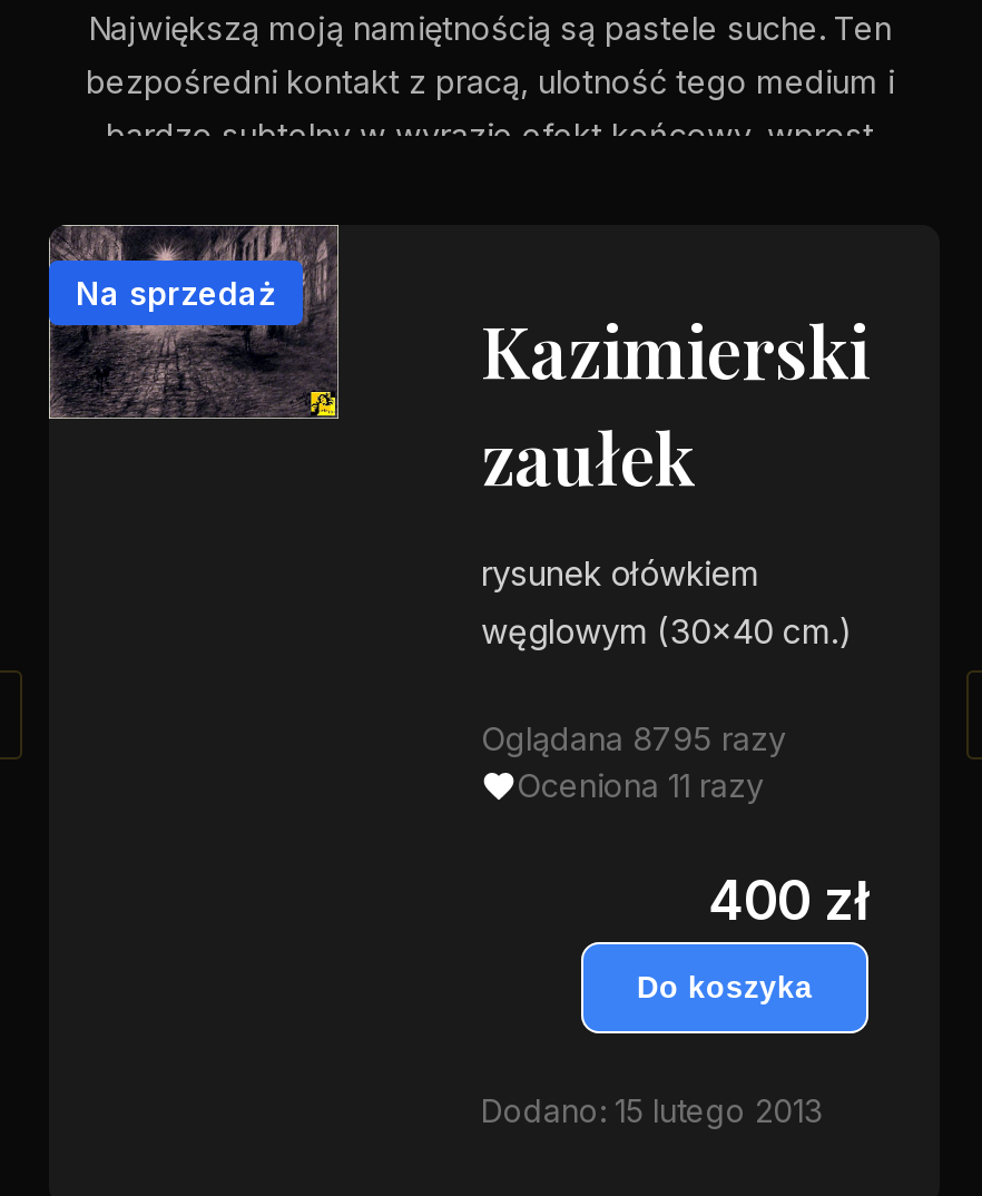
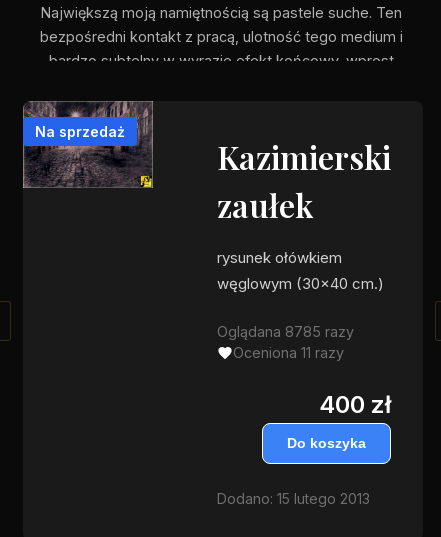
[481,720,786,758] Oglądana 8795 razy -> [217,323,354,340] Oglądana 8785 razy

